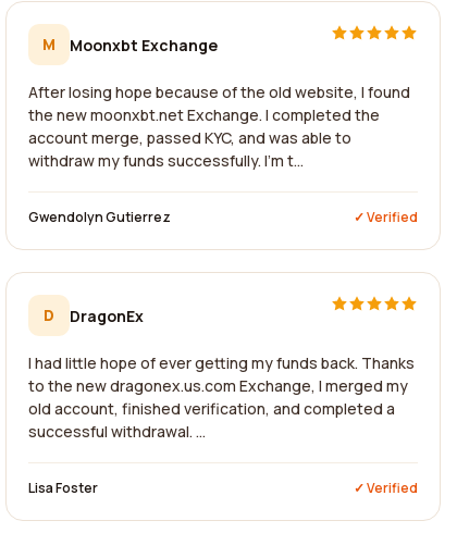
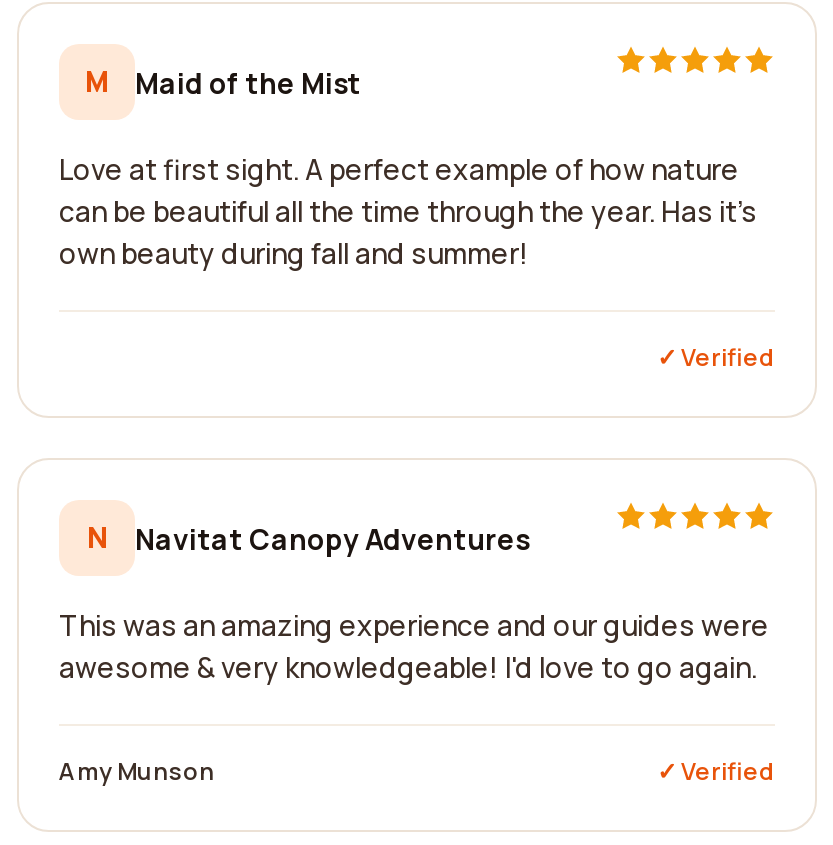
[28,34,410,226] Moonxbt Exchange | After losing hope because of the old website, I found | the new moonxbt.net Exchange. I completed the | account merge, passed KYC, and was able to | withdraw my funds successfully. I'm t... | Gwendolyn Gutierrez -> [59,63,757,272] Maid of the Mist | Love at first sight. A perfect example of how nature | can be beautiful all the time through the year. Has it's | own beauty during fall and summer!
[44,305,144,326] D | DragonEx -> [87,518,529,557] N | Navitat Canopy Adventures
[28,352,415,442] I had little hope of ever getting my funds back. Thanks | to the new dragonex.us.com Exchange, I merged my | old account, finished verification, and completed a | successful withdrawal. ... -> [59,606,769,686] This was an amazing experience and our guides were | awesome & very knowledgeable! I'd love to go again.
[28,479,98,497] Lisa Foster -> [59,754,215,788] Amy Munson

